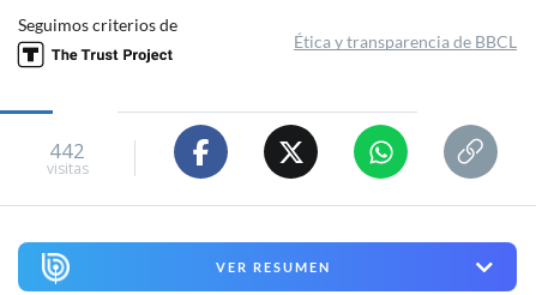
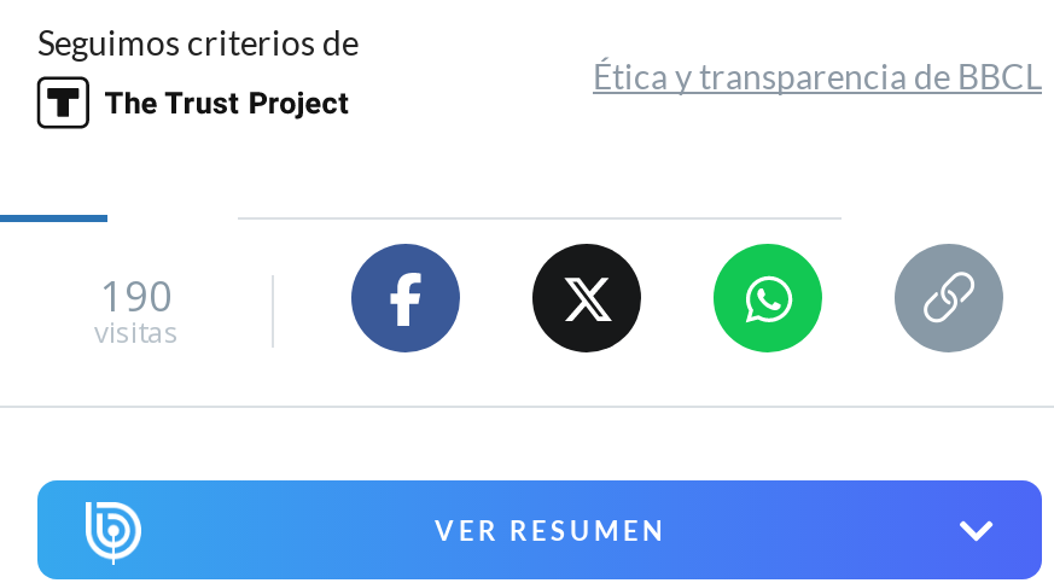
[49,137,85,164] 442 -> [100,268,173,323] 190

